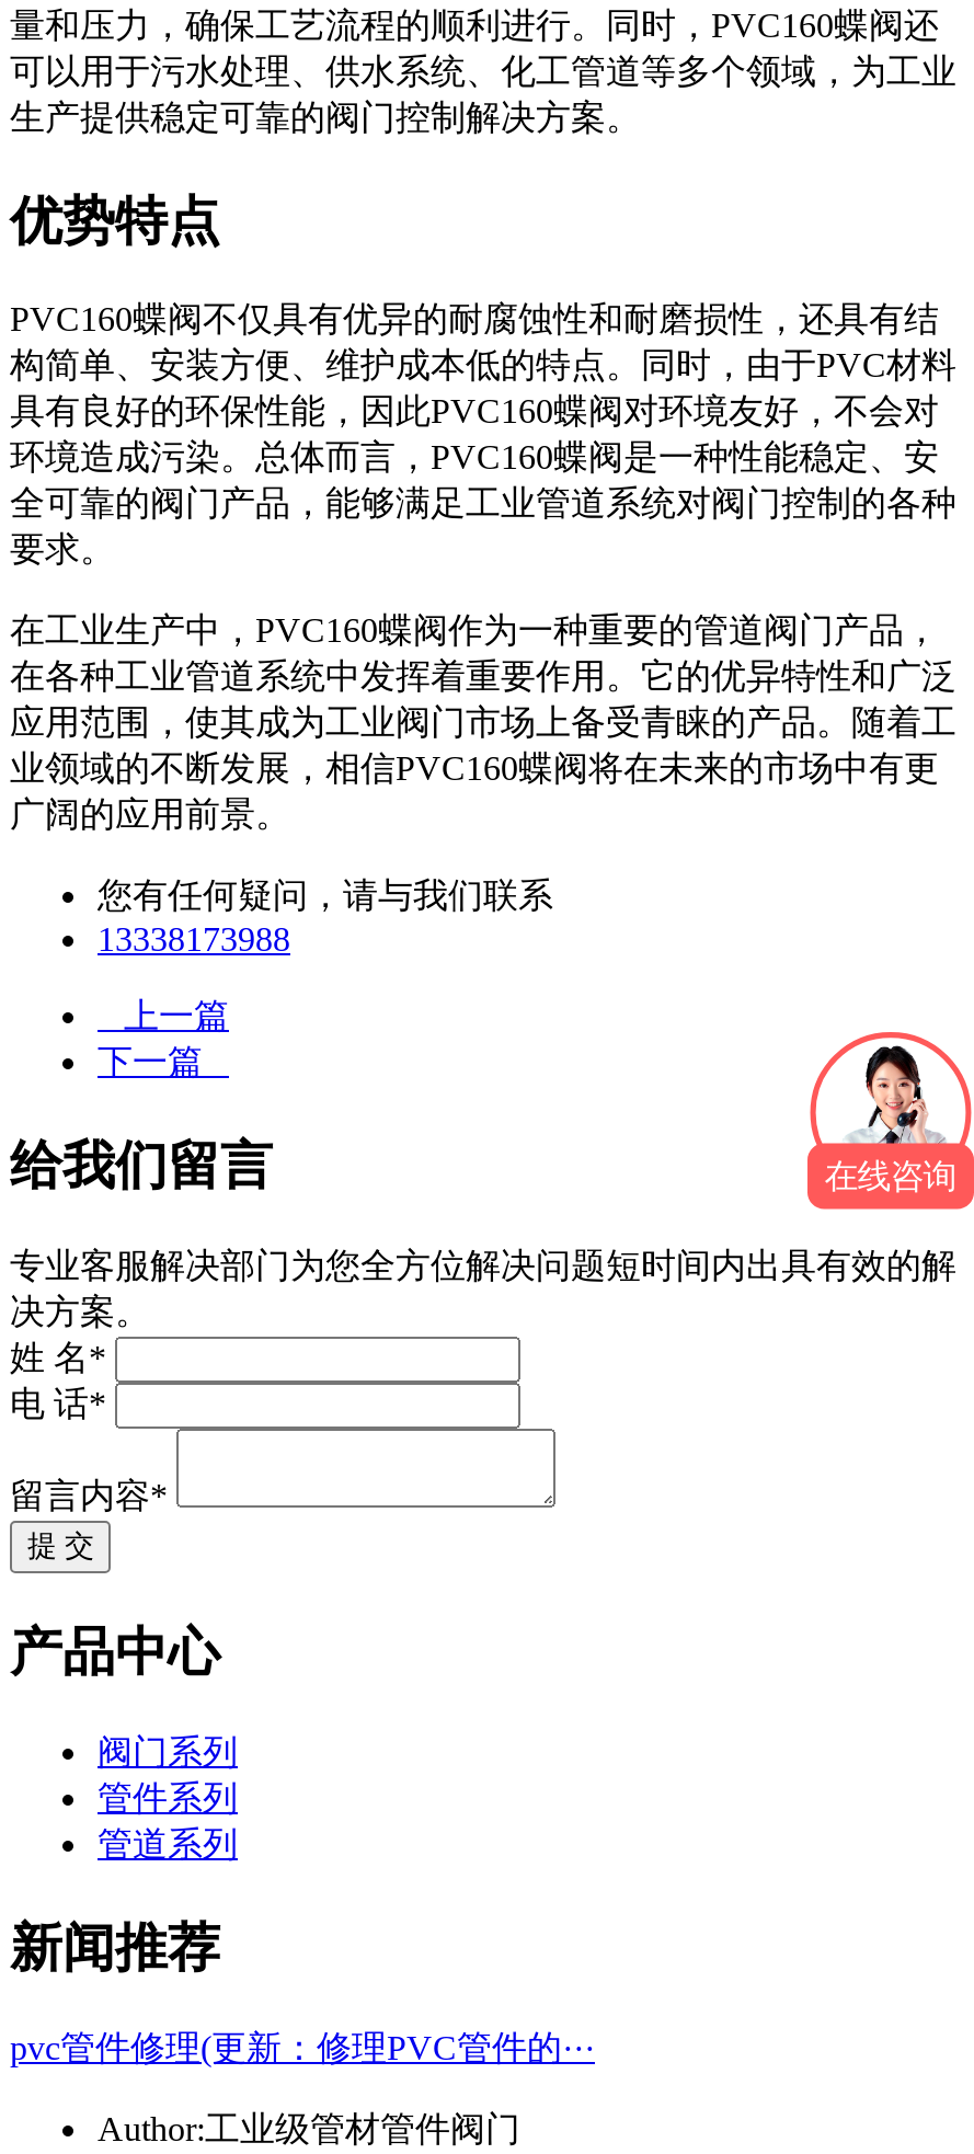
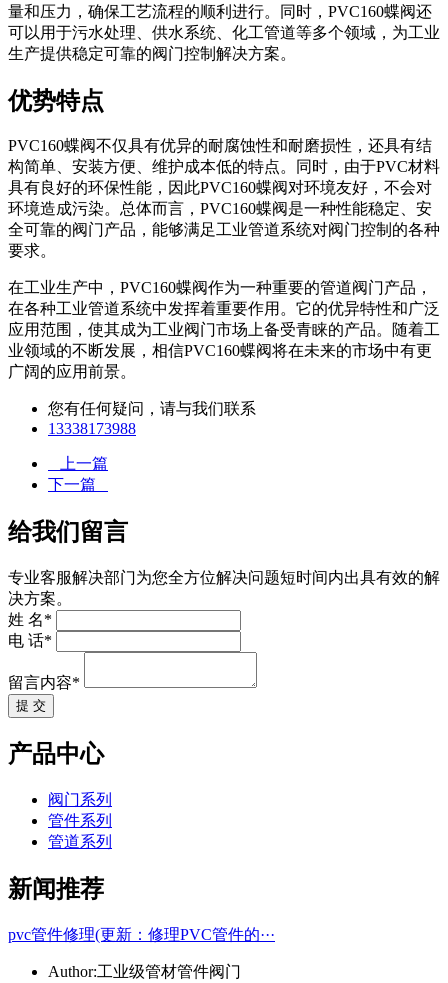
[807,1030,967,1193] [image] | 在线咨询 -> none

